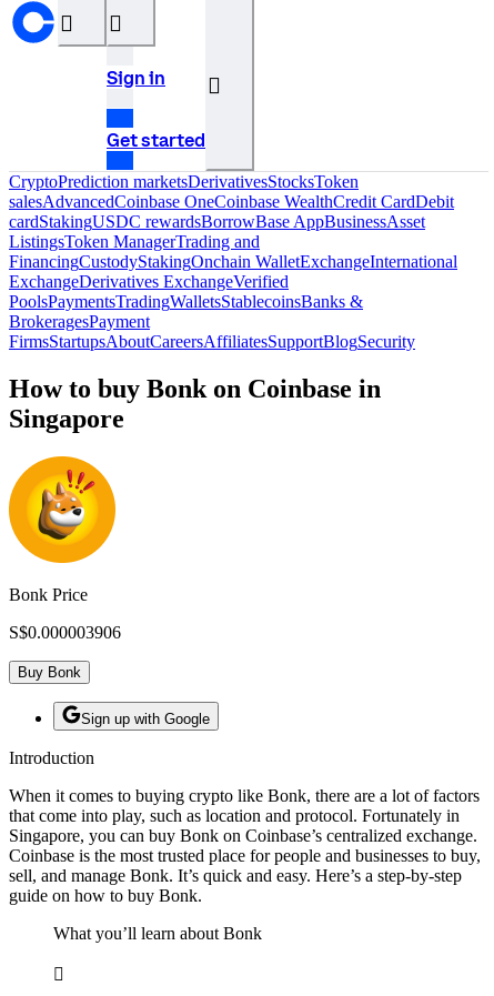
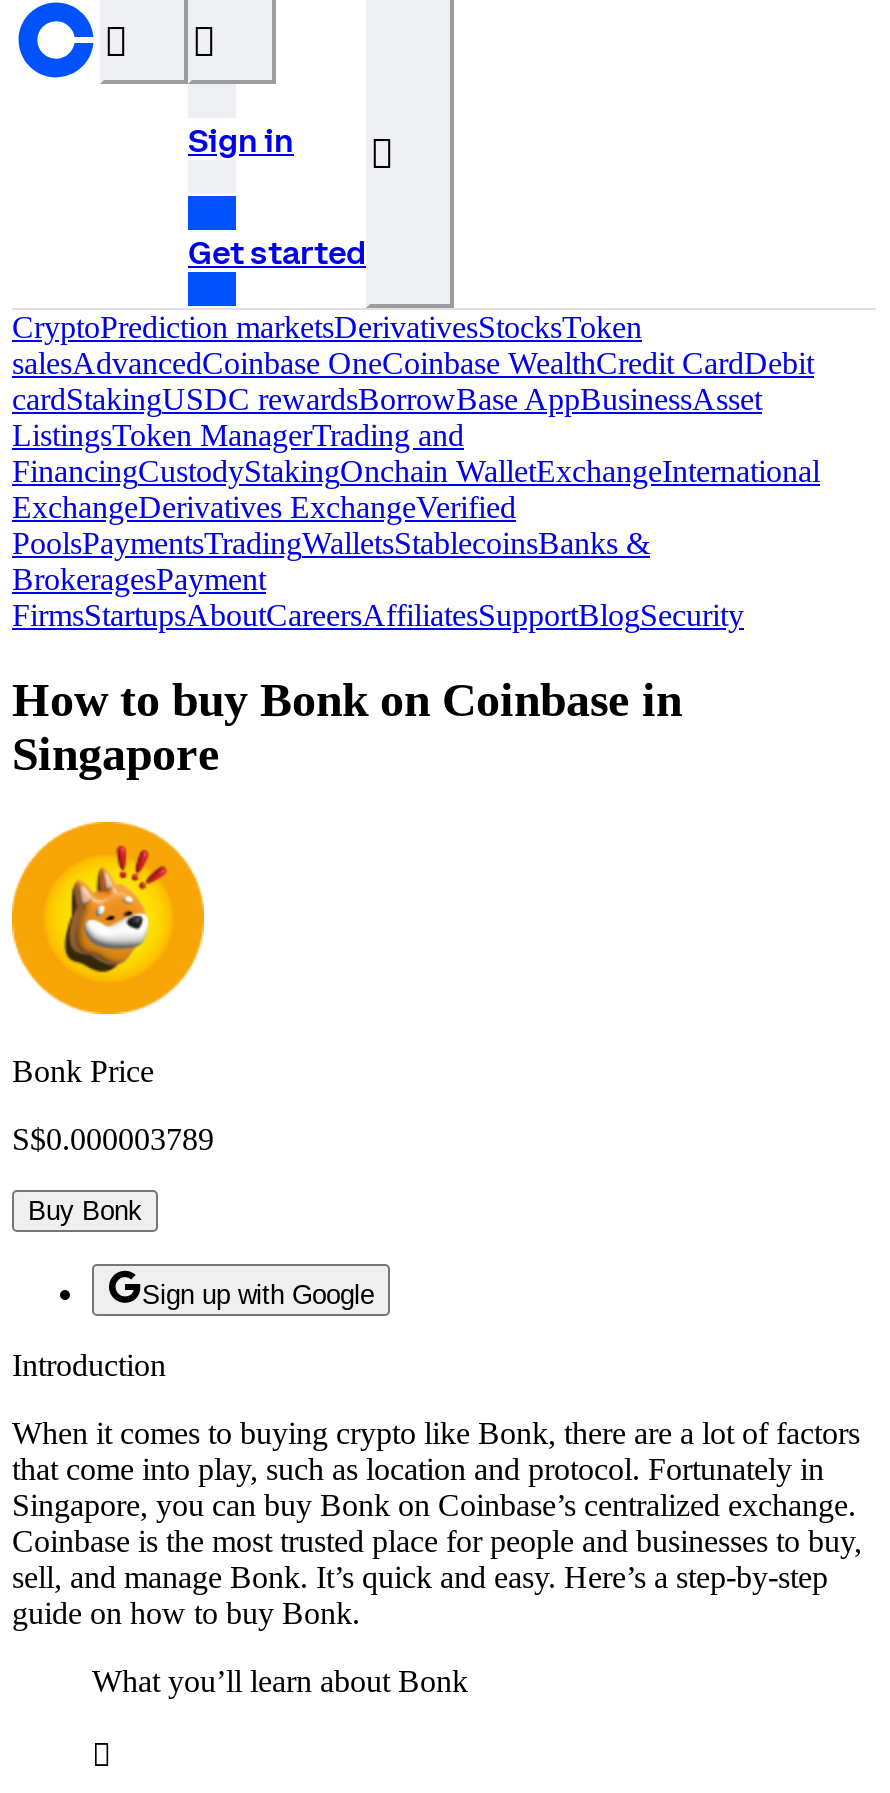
[9,623,121,642] S$0.000003906 -> [12,1122,214,1156] S$0.000003789

